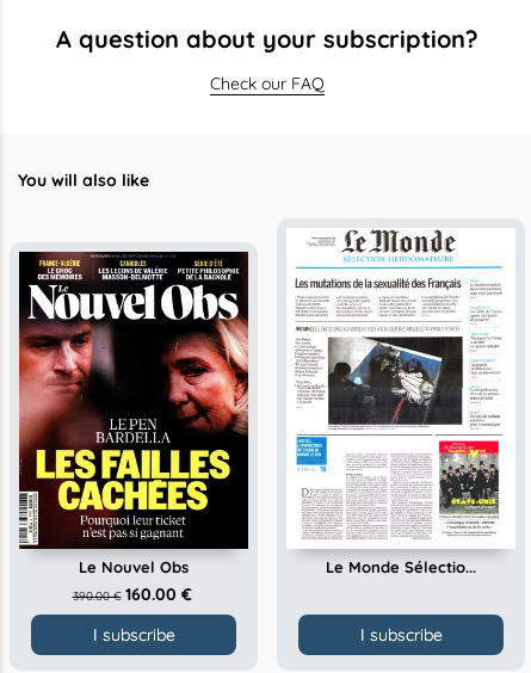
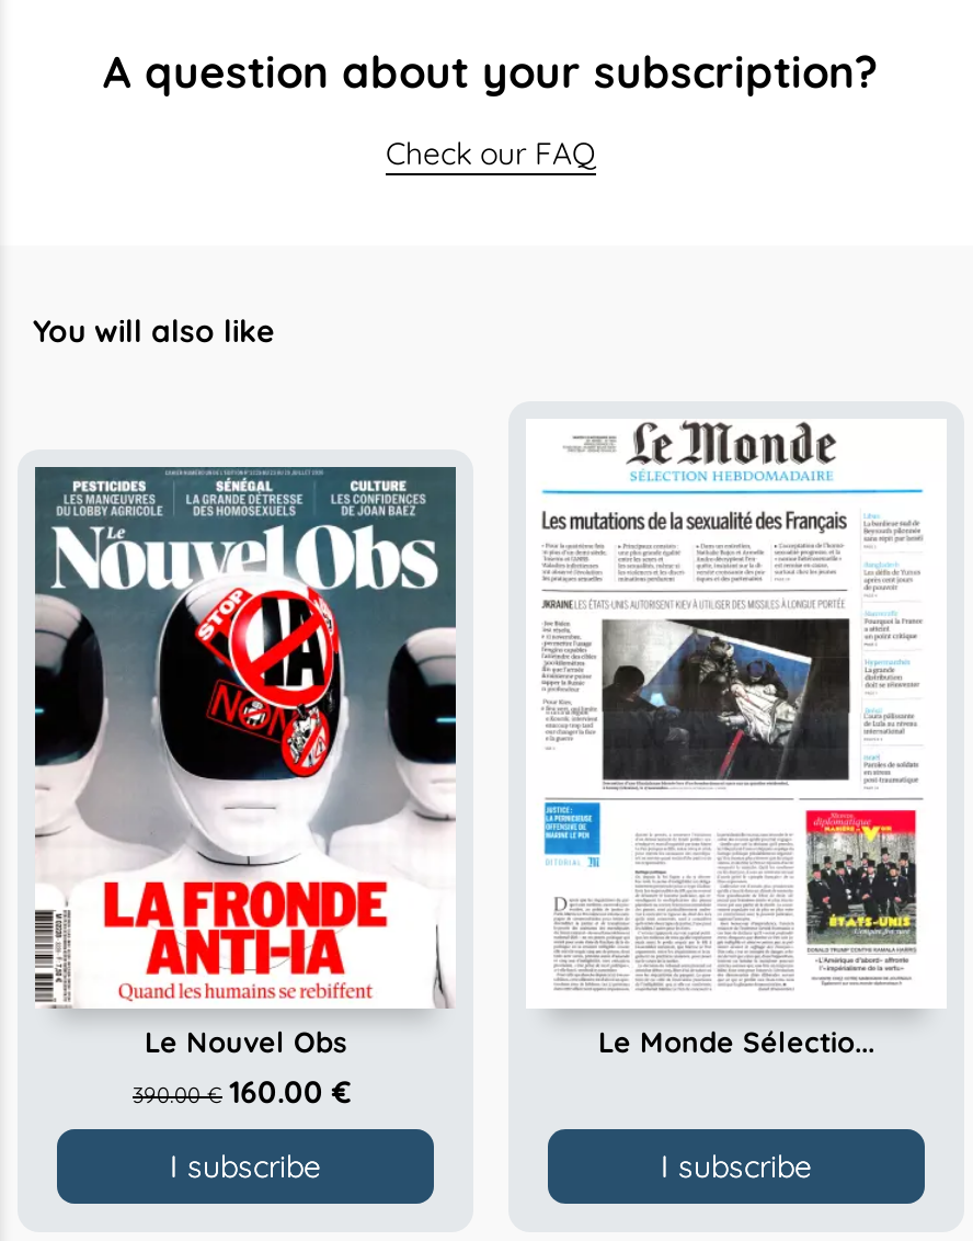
[18,251,249,550] [image] -> [33,463,458,1009] [image]

